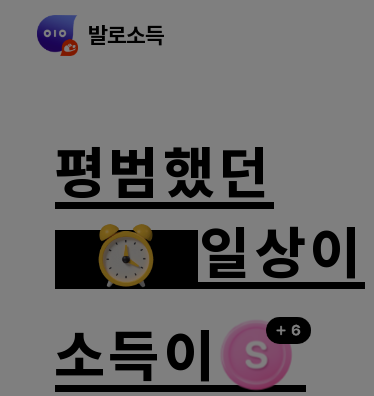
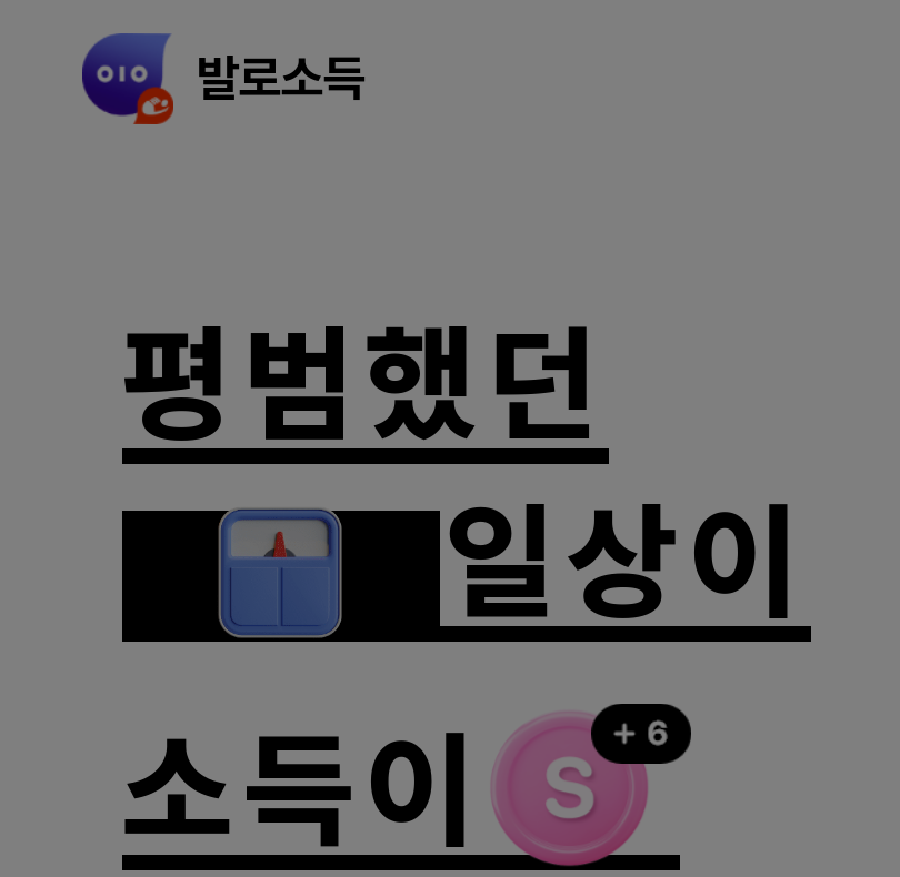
[98,223,154,288] [image] -> [216,497,344,637] [image]

